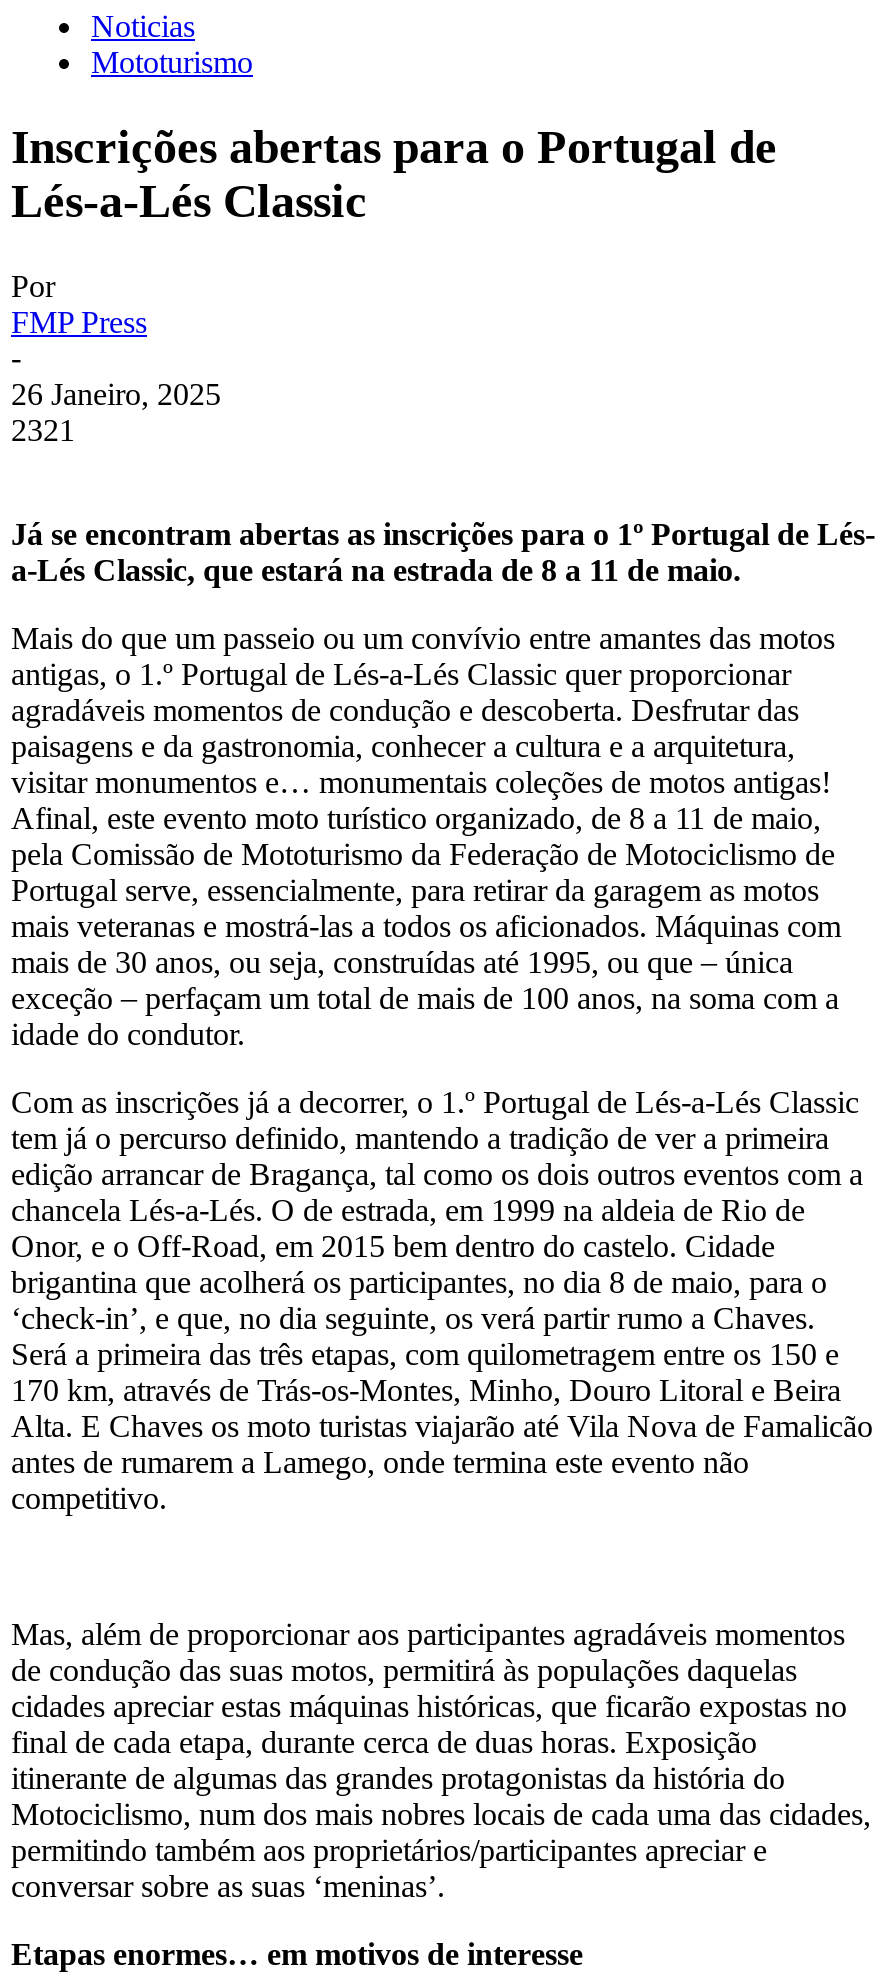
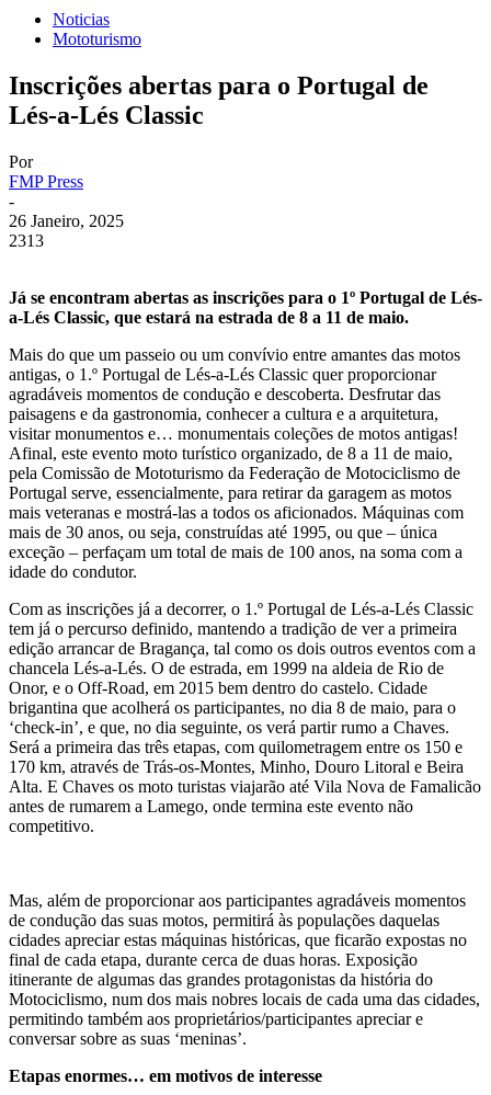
[11,413,75,447] 2321 -> [9,231,44,250] 2313

